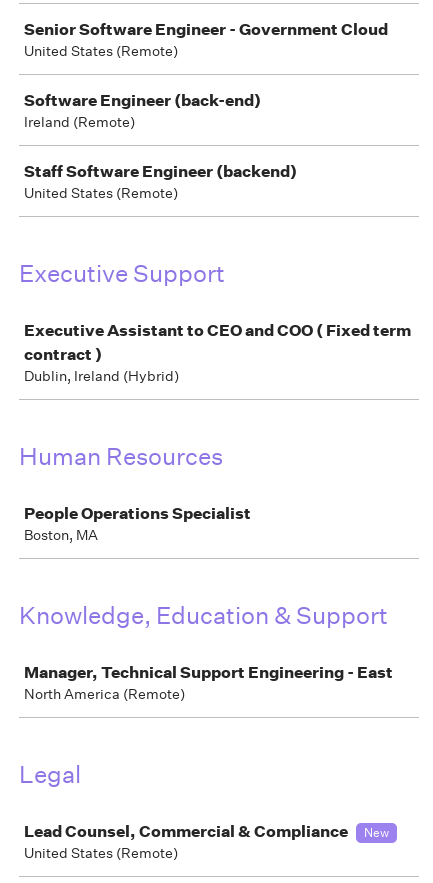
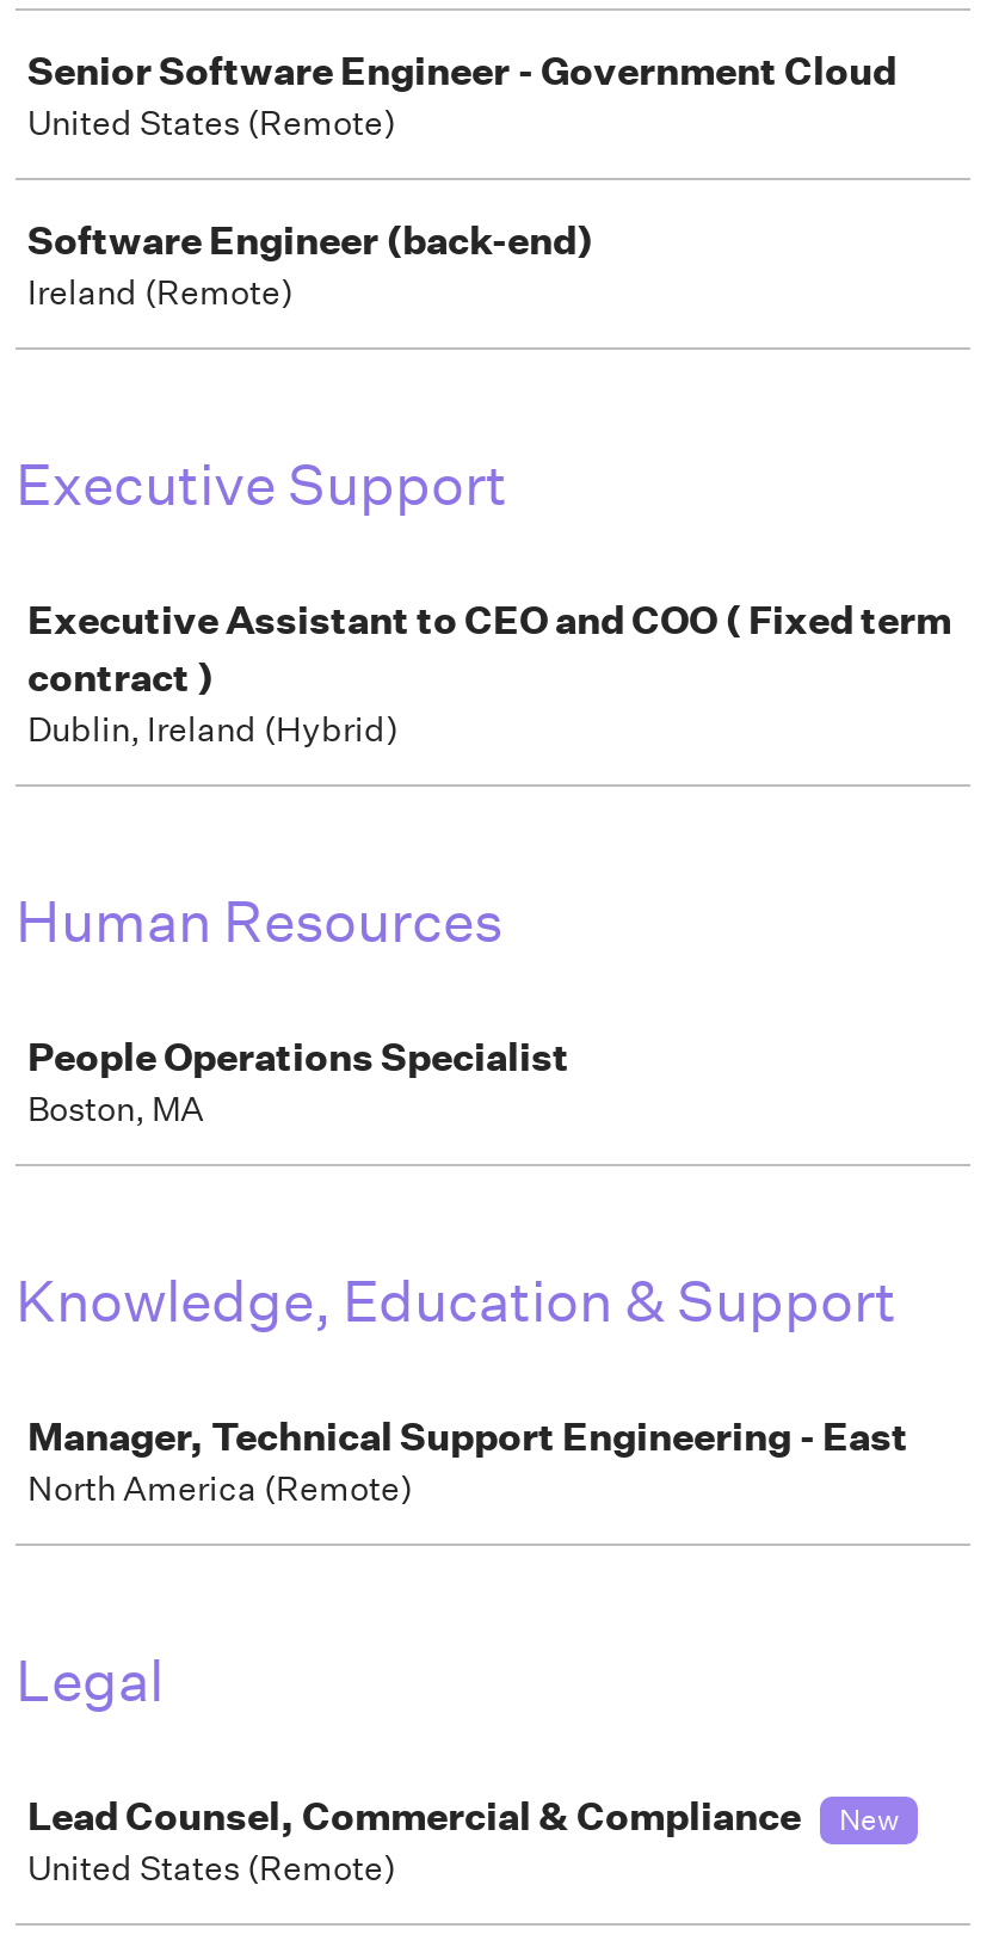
[24,161,297,202] Staff Software Engineer (backend) | United States (Remote) -> none

